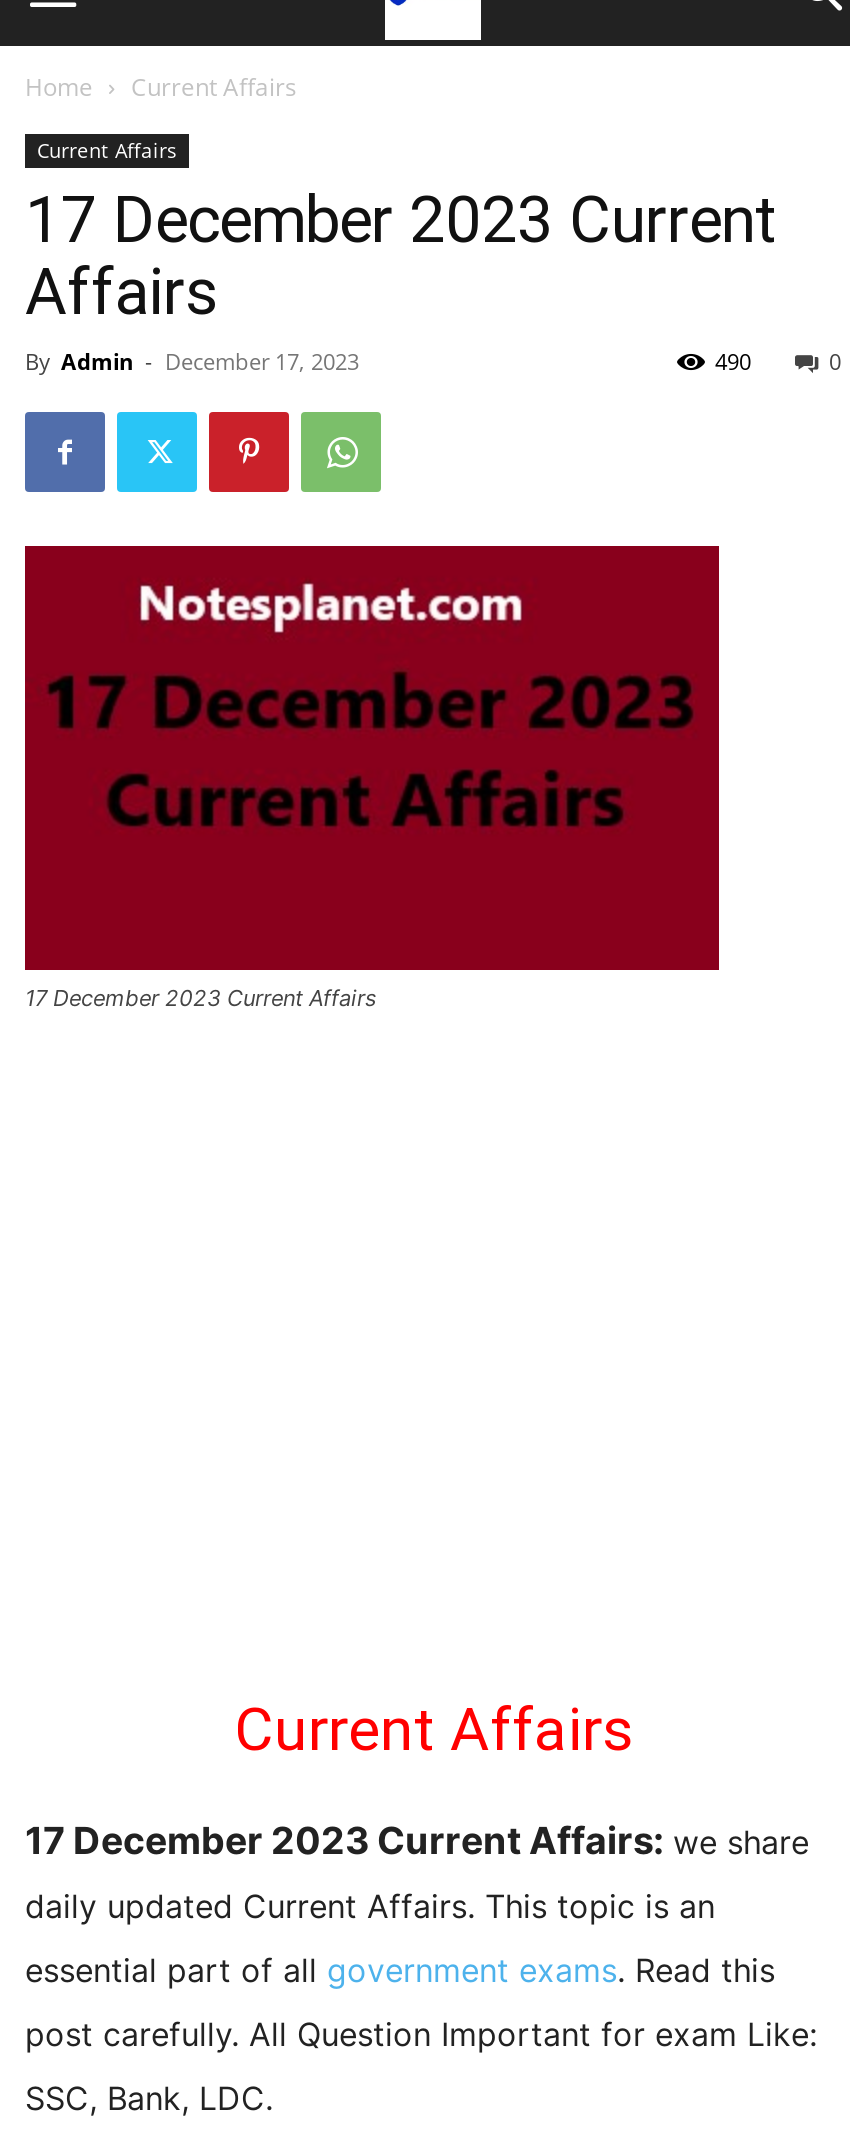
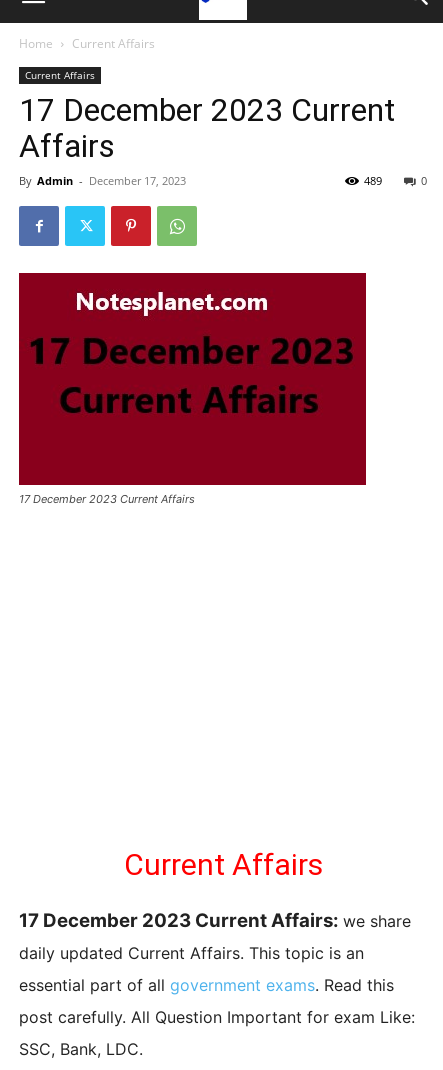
[715,346,751,376] 490 -> [364,173,382,188] 489

